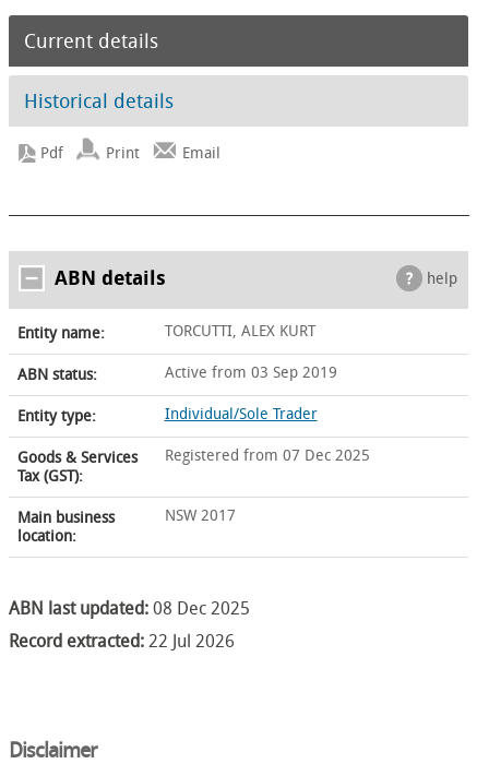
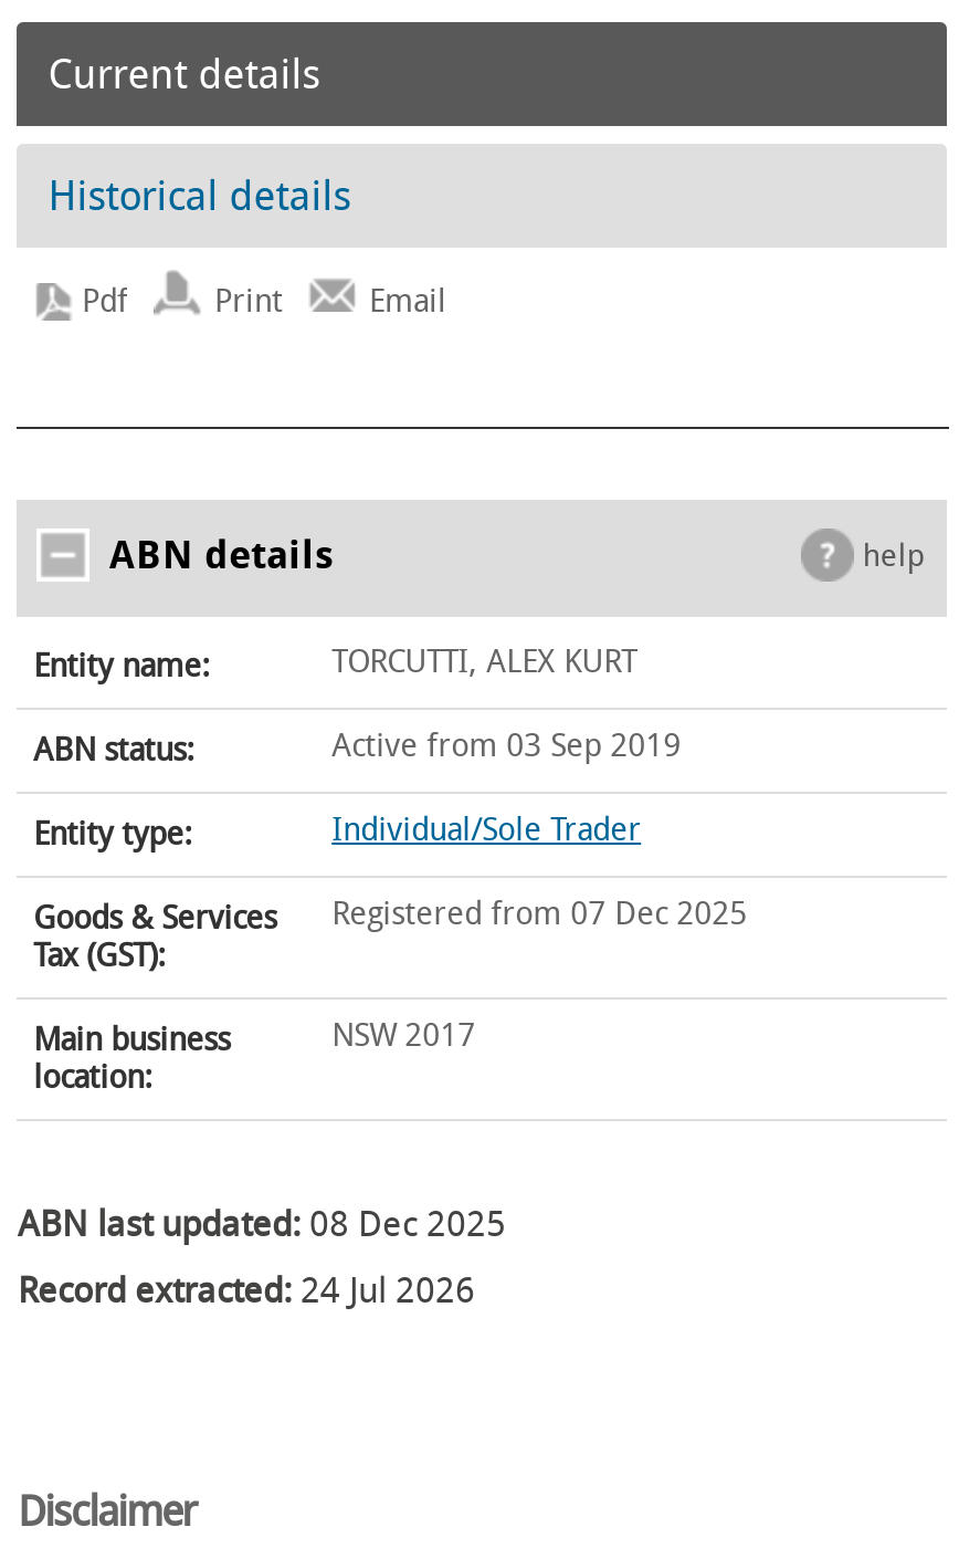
[9,631,235,651] Record extracted: 22 Jul 2026 -> [17,1269,475,1311] Record extracted: 24 Jul 2026

